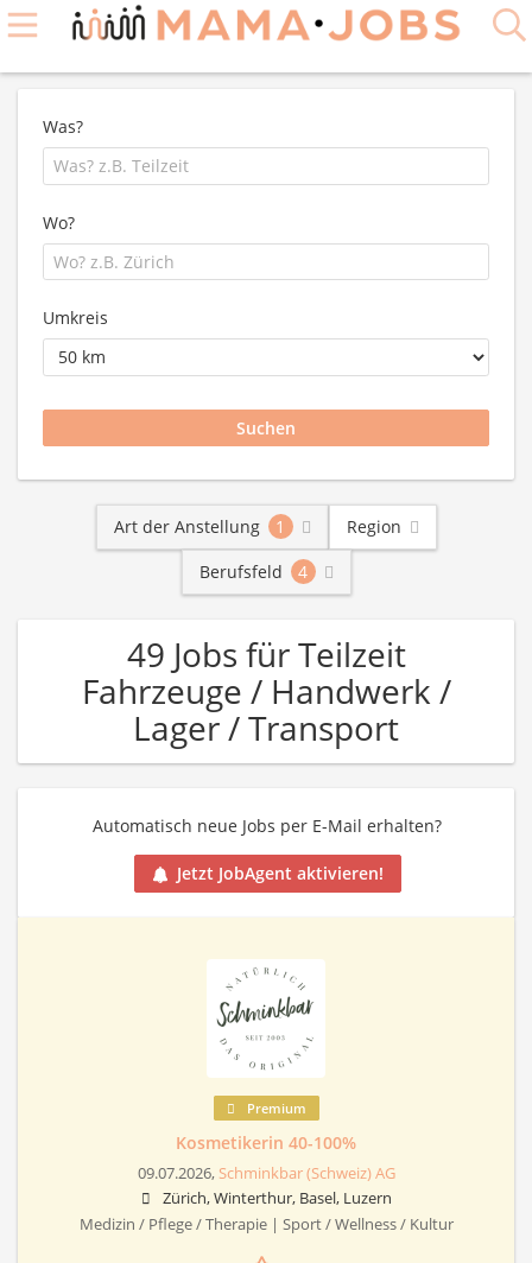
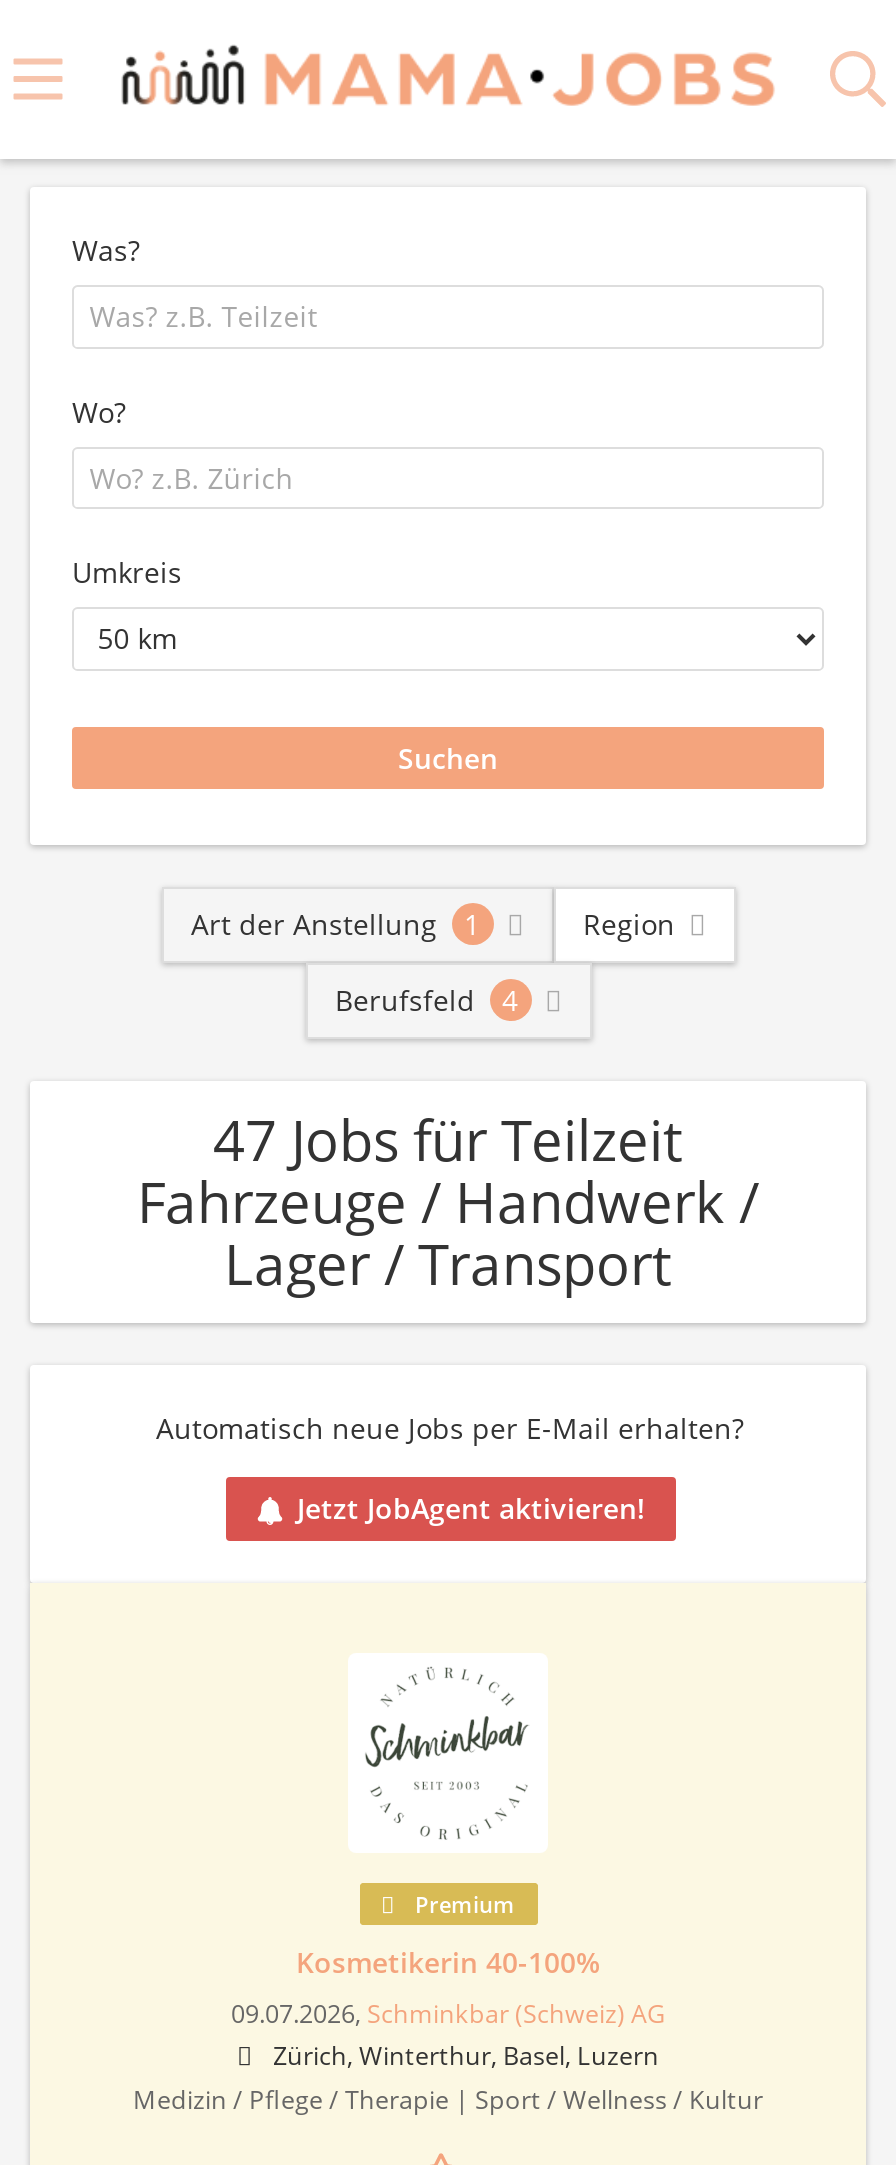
[126,631,406,677] 49 Jobs für Teilzeit -> [213,1101,683,1177] 47 Jobs für Teilzeit

